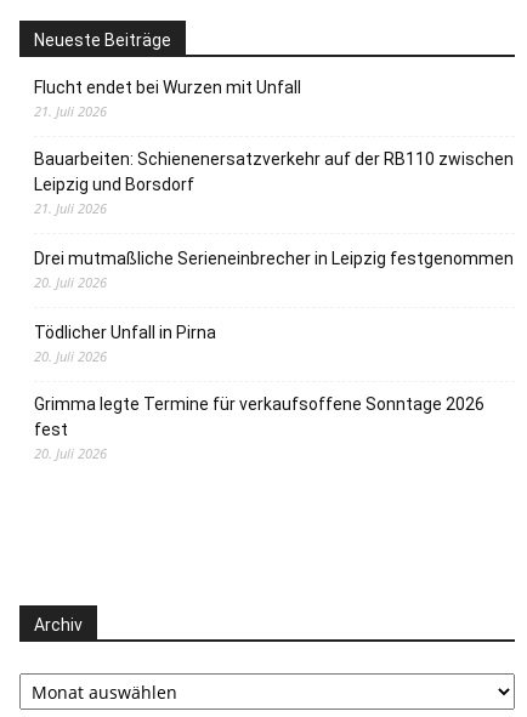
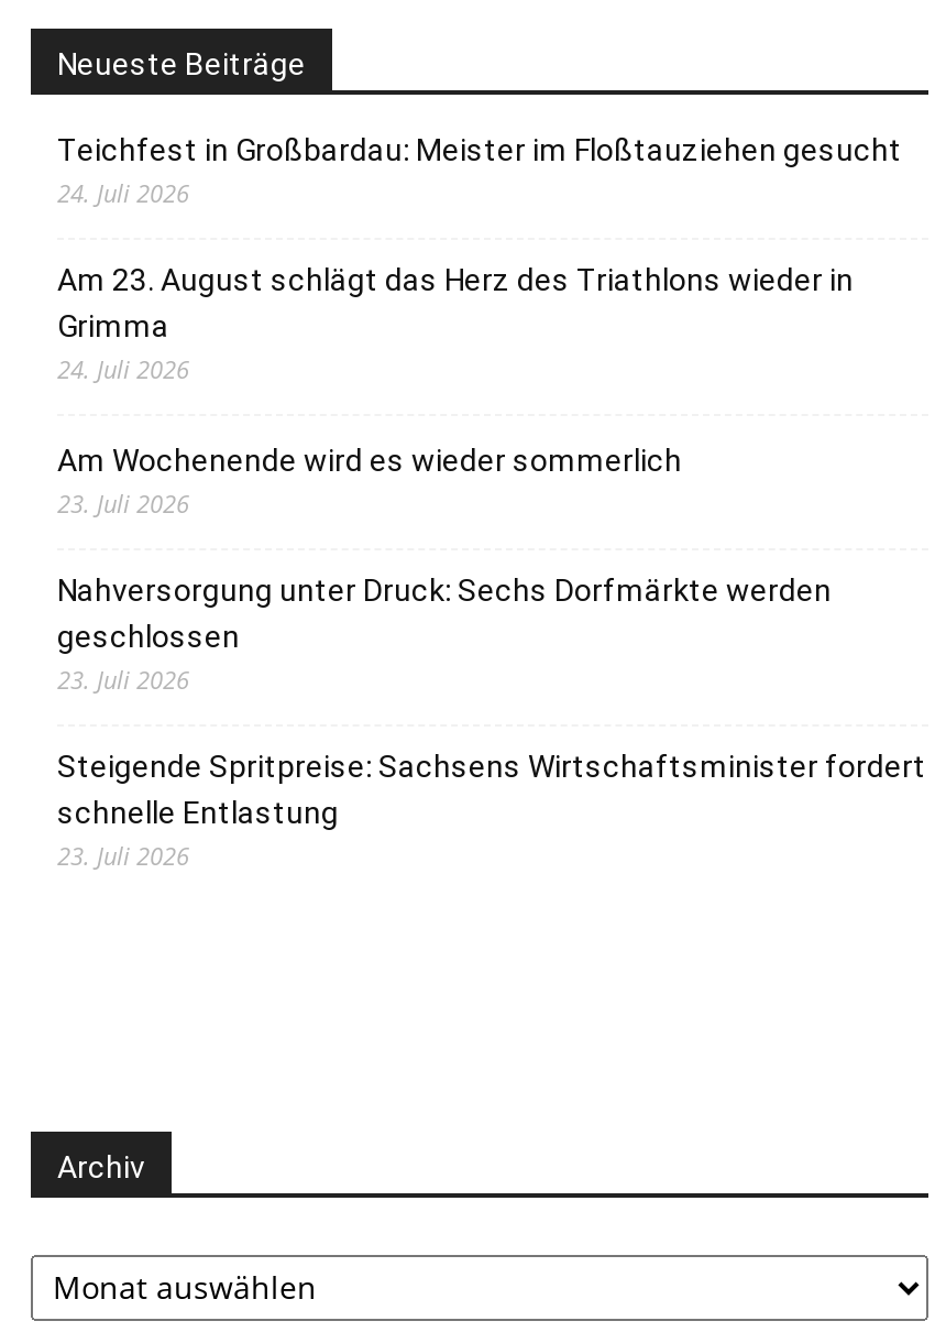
[34,78,301,120] Flucht endet bei Wurzen mit Unfall | 21. Juli 2026 -> [57,132,902,209] Teichfest in Großbardau: Meister im Floßtauziehen gesucht | 24. Juli 2026
[34,150,514,218] Bauarbeiten: Schienenersatzverkehr auf der RB110 zwischen | Leipzig und Borsdorf | 21. Juli 2026 -> [57,262,854,385] Am 23. August schlägt das Herz des Triathlons wieder in | Grimma | 24. Juli 2026
[34,249,514,292] Drei mutmaßliche Serieneinbrecher in Leipzig festgenommen | 20. Juli 2026 -> [57,442,682,519] Am Wochenende wird es wieder sommerlich | 23. Juli 2026
[34,323,216,366] Tödlicher Unfall in Pirna | 20. Juli 2026 -> [57,572,832,695] Nahversorgung unter Druck: Sechs Dorfmärkte werden | geschlossen | 23. Juli 2026
[34,395,484,463] Grimma legte Termine für verkaufsoffene Sonntage 2026 | fest | 20. Juli 2026 -> [57,748,926,871] Steigende Spritpreise: Sachsens Wirtschaftsminister fordert | schnelle Entlastung | 23. Juli 2026

